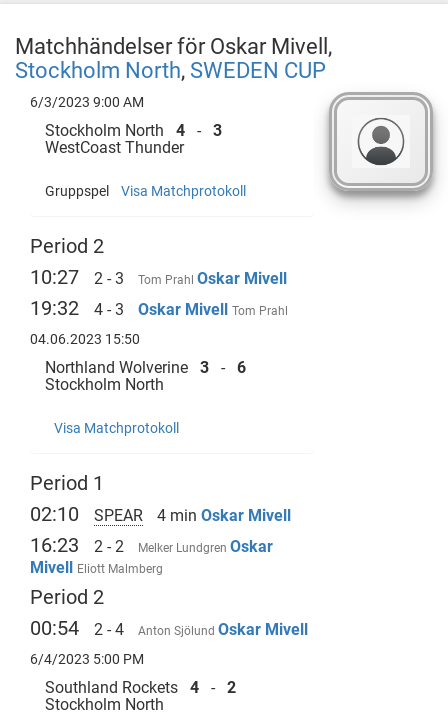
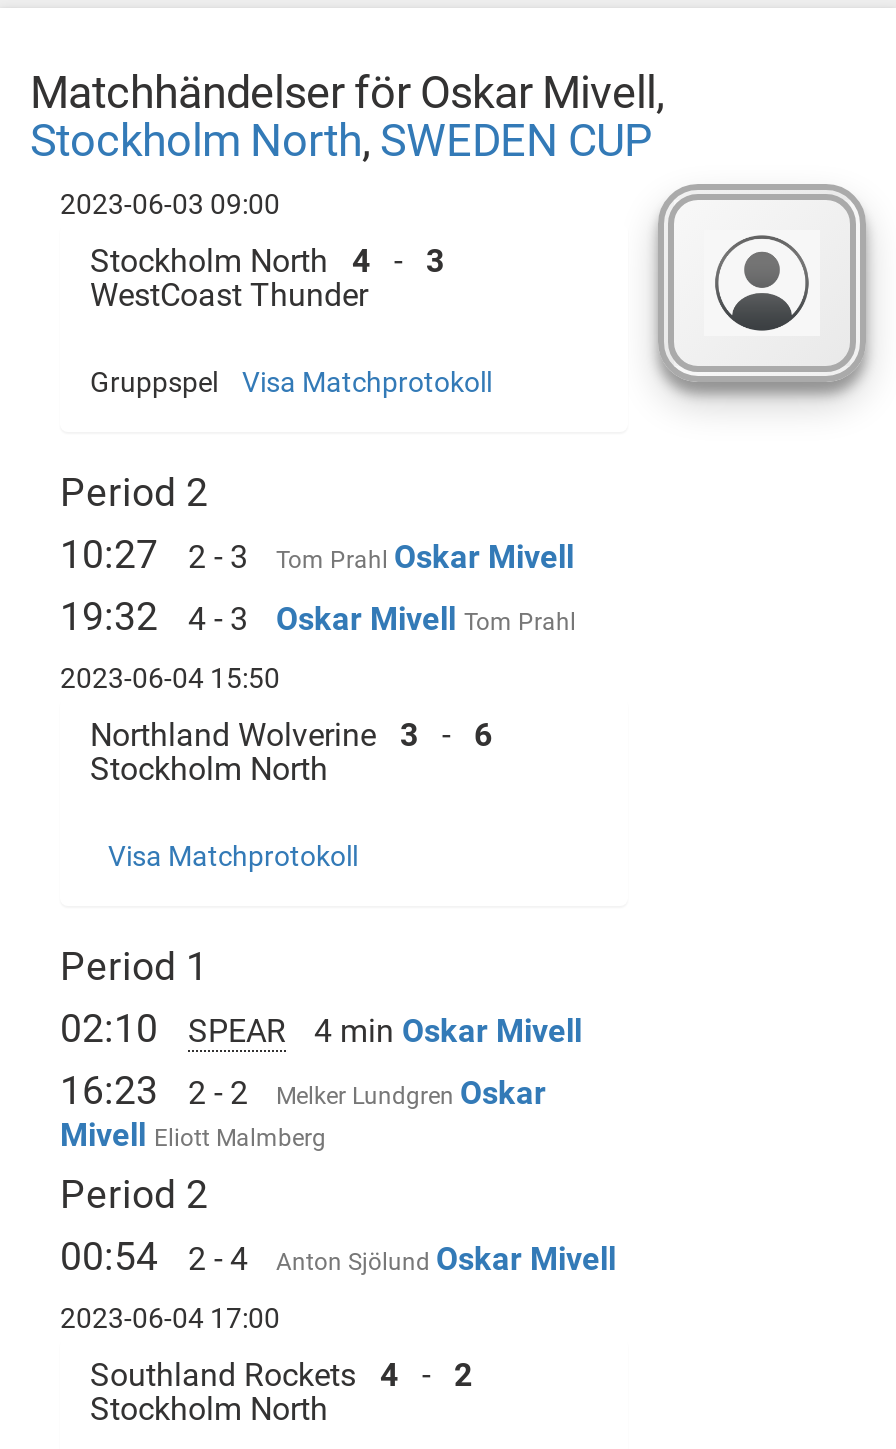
[30,94,144,110] 6/3/2023 9:00 AM -> [60,188,280,220] 2023-06-03 09:00
[30,331,140,347] 04.06.2023 15:50 -> [60,662,280,694] 2023-06-04 15:50
[30,651,144,667] 6/4/2023 5:00 PM -> [60,1302,280,1334] 2023-06-04 17:00

